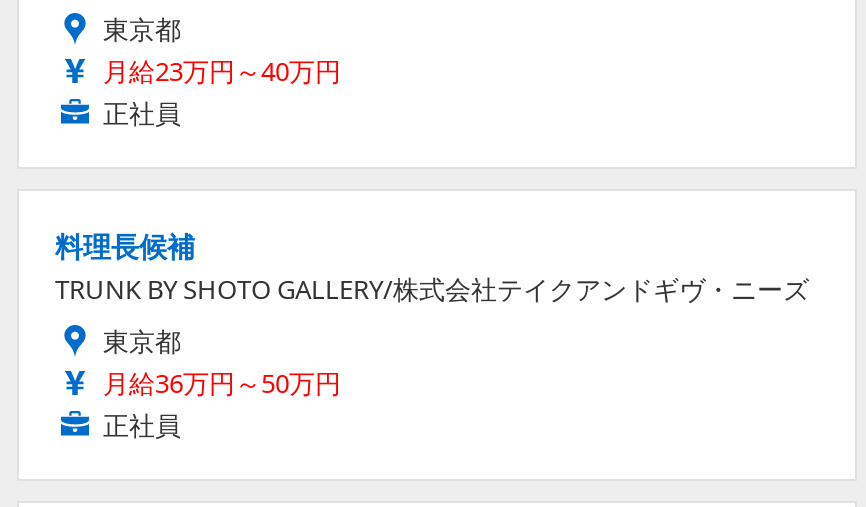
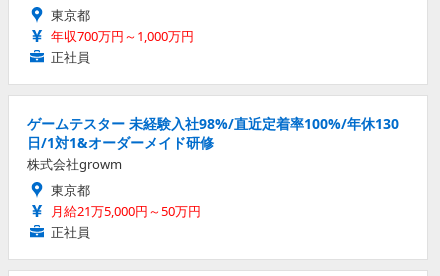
[103,54,341,90] 月給23万円～40万円 -> [51,27,194,45] 年収700万円～1,000万円
[55,228,809,308] 料理長候補 | TRUNK BY SHOTO GALLERY/株式会社テイクアンドギヴ・ニーズ -> [27,114,399,173] ゲームテスター 未経験入社98%/直近定着率100%/年休130 | 日/1対1&オーダーメイド研修 | 株式会社growm
[103,366,341,402] 月給36万円～50万円 -> [51,202,201,220] 月給21万5,000円～50万円

